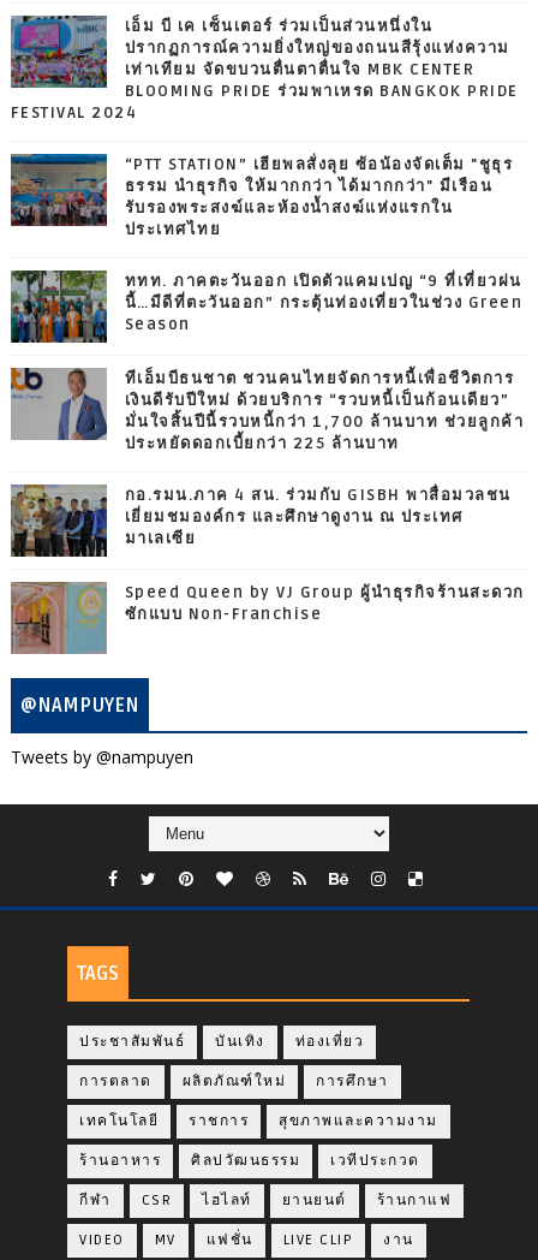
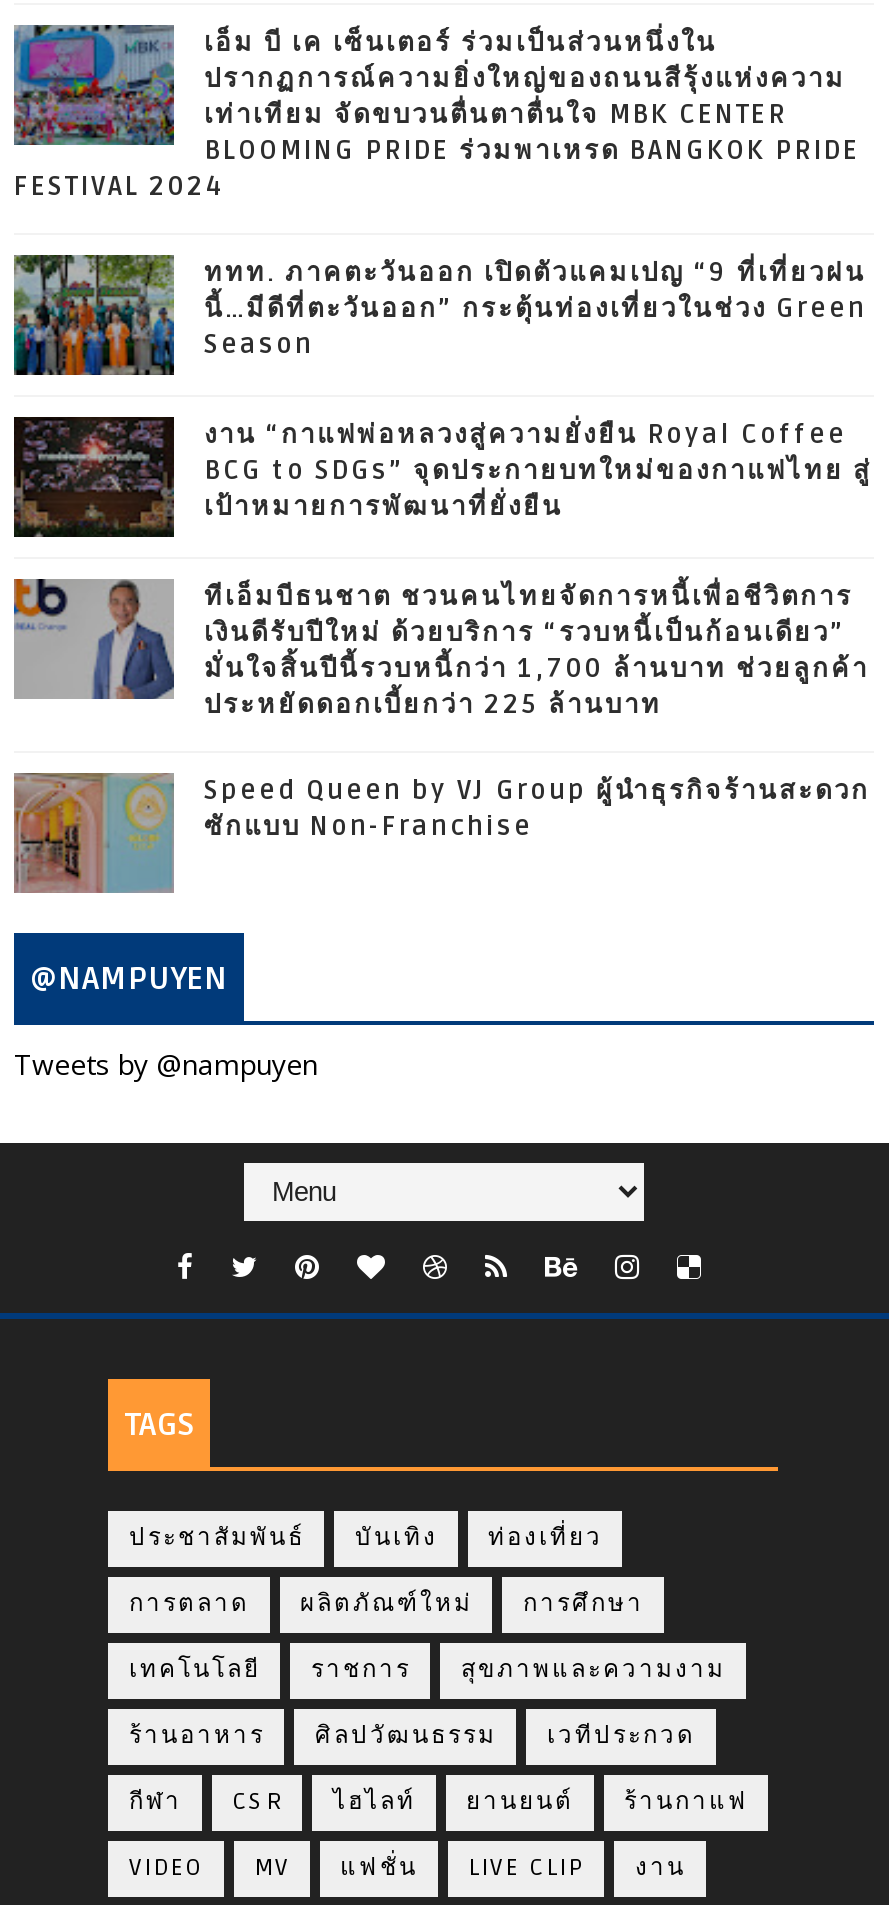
[10,153,513,239] [image] | “PTT STATION” เฮียพลสั่งลุย ซ้อน้องจัดเต็ม "ชูธุร | ธรรม นำธุรกิจ ให้มากกว่า ได้มากกว่า" มีเรือน | รับรองพระสงฆ์และห้องน้ำสงฆ์แห่งแรกใน | ประเทศไทย -> none
none -> [12,417,872,539] [image] | งาน “กาแฟพ่อหลวงสู่ความยั่งยืน Royal Coffee | BCG to SDGs” จุดประกายบทใหม่ของกาแฟไทย สู่ | เป้าหมายการพัฒนาที่ยั่งยืน
[12,485,512,558] [image] | กอ.รมน.ภาค 4 สน. ร่วมกับ GISBH พาสื่อมวลชน | เยี่ยมชมองค์กร และศึกษาดูงาน ณ ประเทศ | มาเลเซีย -> none

